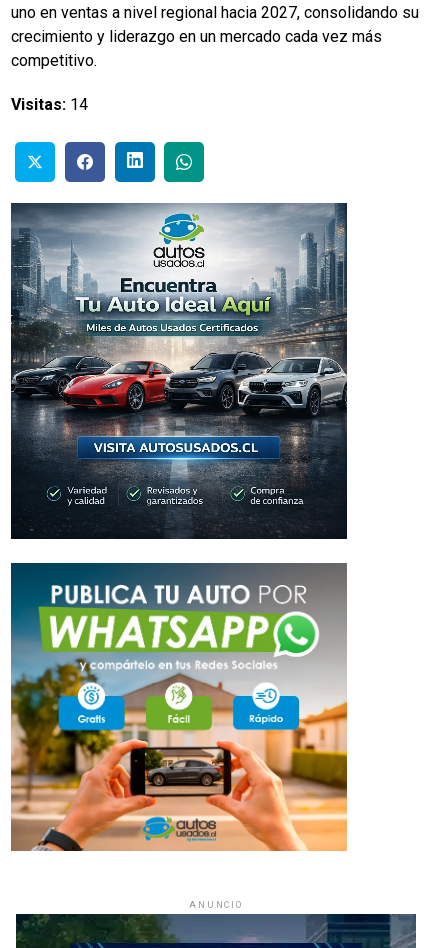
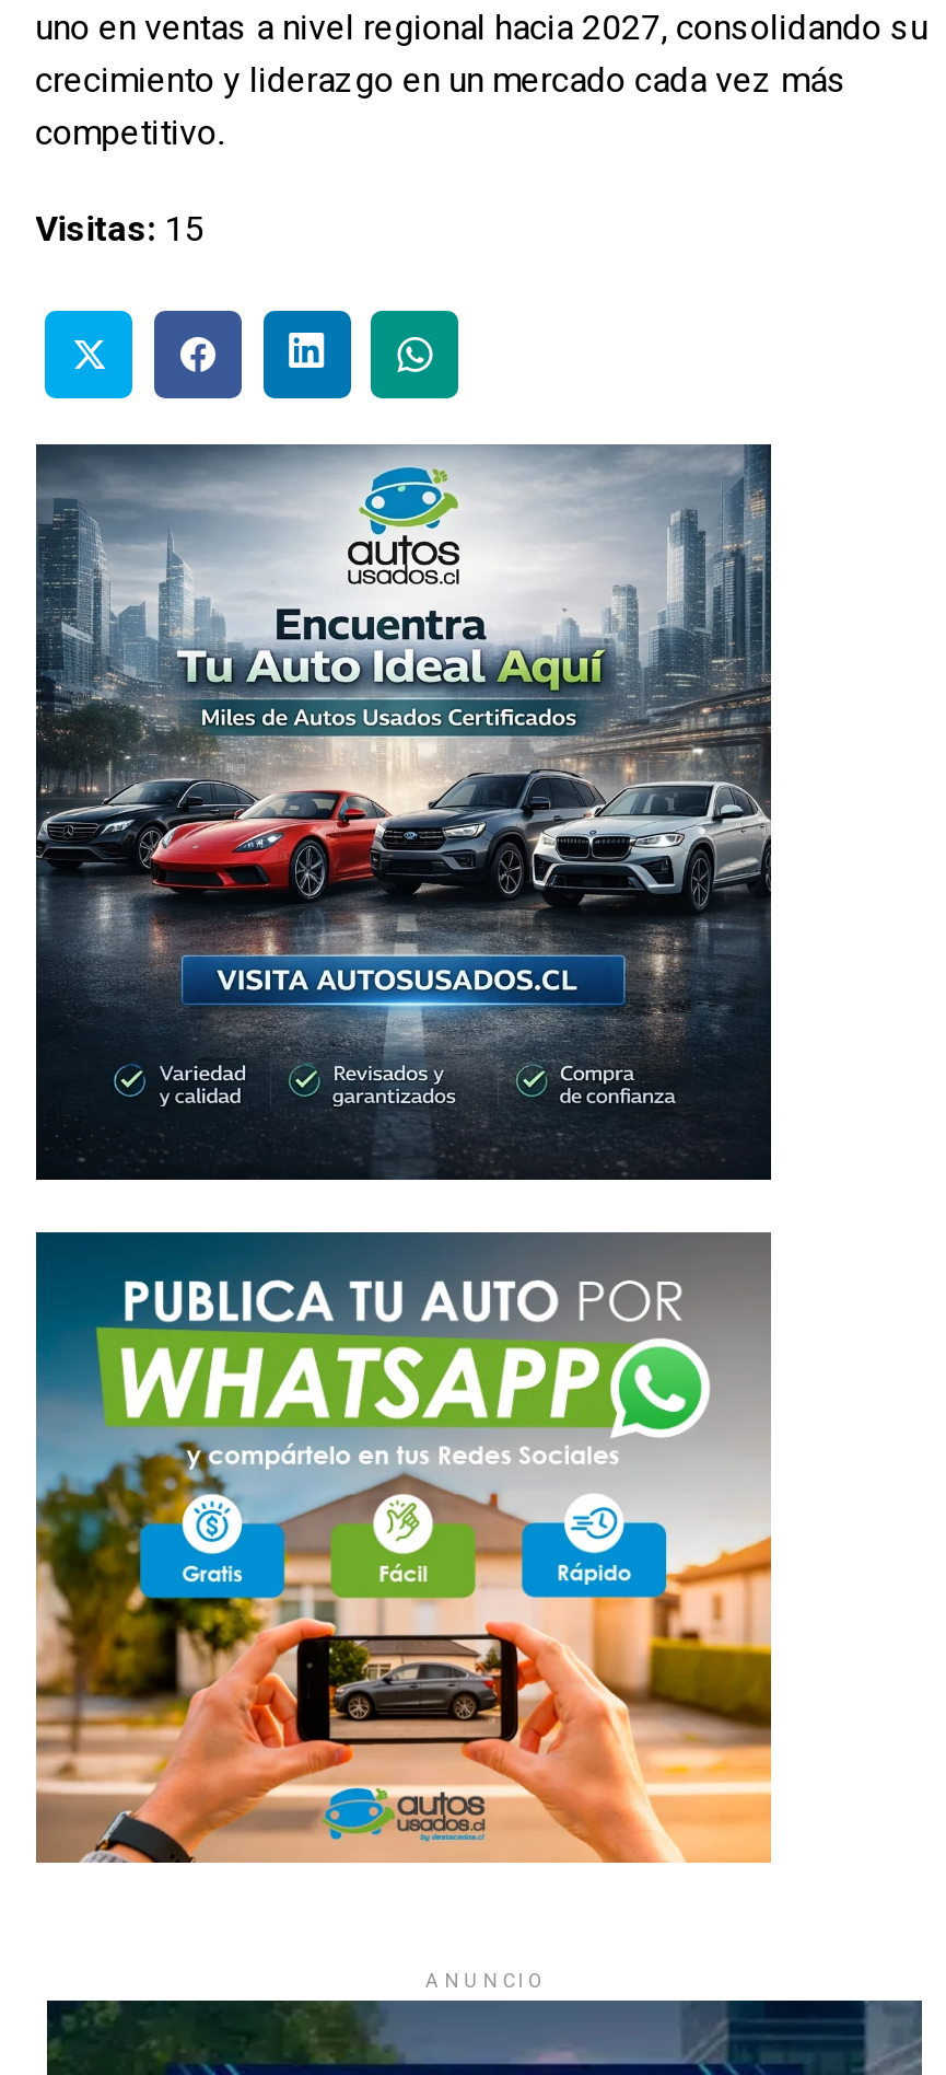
[11,95,88,114] Visitas: 14 -> [35,208,204,249] Visitas: 15

